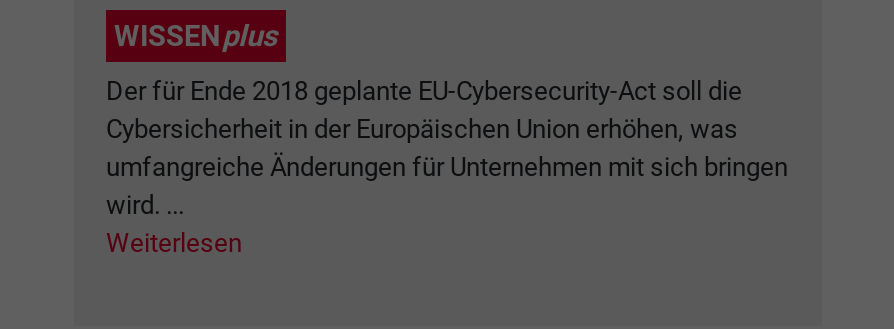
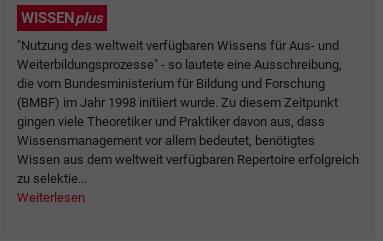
[106,77,788,221] Der für Ende 2018 geplante EU-Cybersecurity-Act soll die | Cybersicherheit in der Europäischen Union erhöhen, was | umfangreiche Änderungen für Unternehmen mit sich bringen | wird. ... -> [17,38,359,186] "Nutzung des weltweit verfügbaren Wissens für Aus- und | Weiterbildungsprozesse" - so lautete eine Ausschreibung, | die vom Bundesministerium für Bildung und Forschung | (BMBF) im Jahr 1998 initiiert wurde. Zu diesem Zeitpunkt | gingen viele Theoretiker und Praktiker davon aus, dass | Wissensmanagement vor allem bedeutet, benötigtes | Wissen aus dem weltweit verfügbaren Repertoire erfolgreich | zu selektie...

